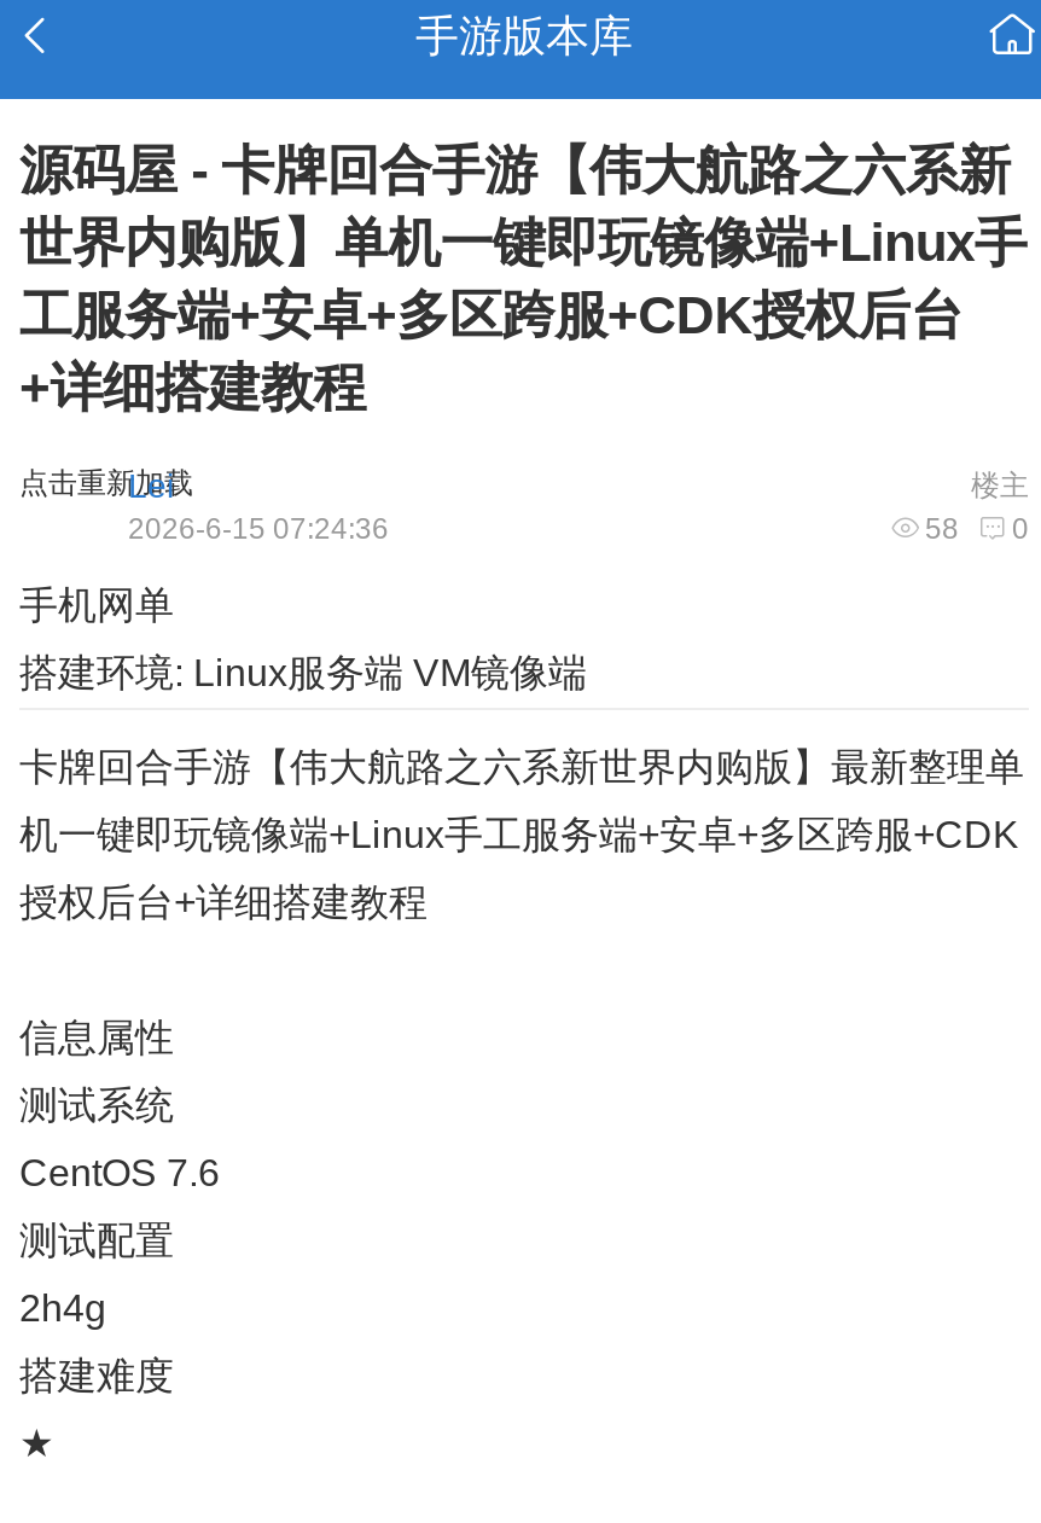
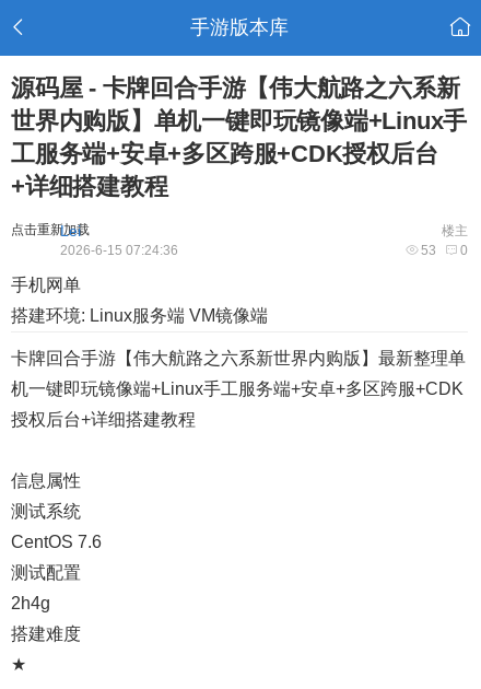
[925,512,1029,546] 58 0 -> [421,243,468,258] 53 0

